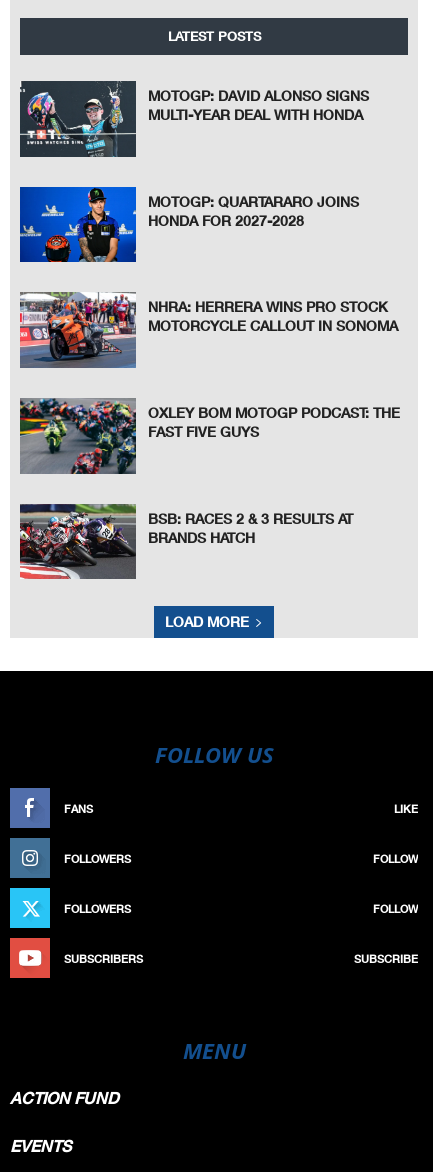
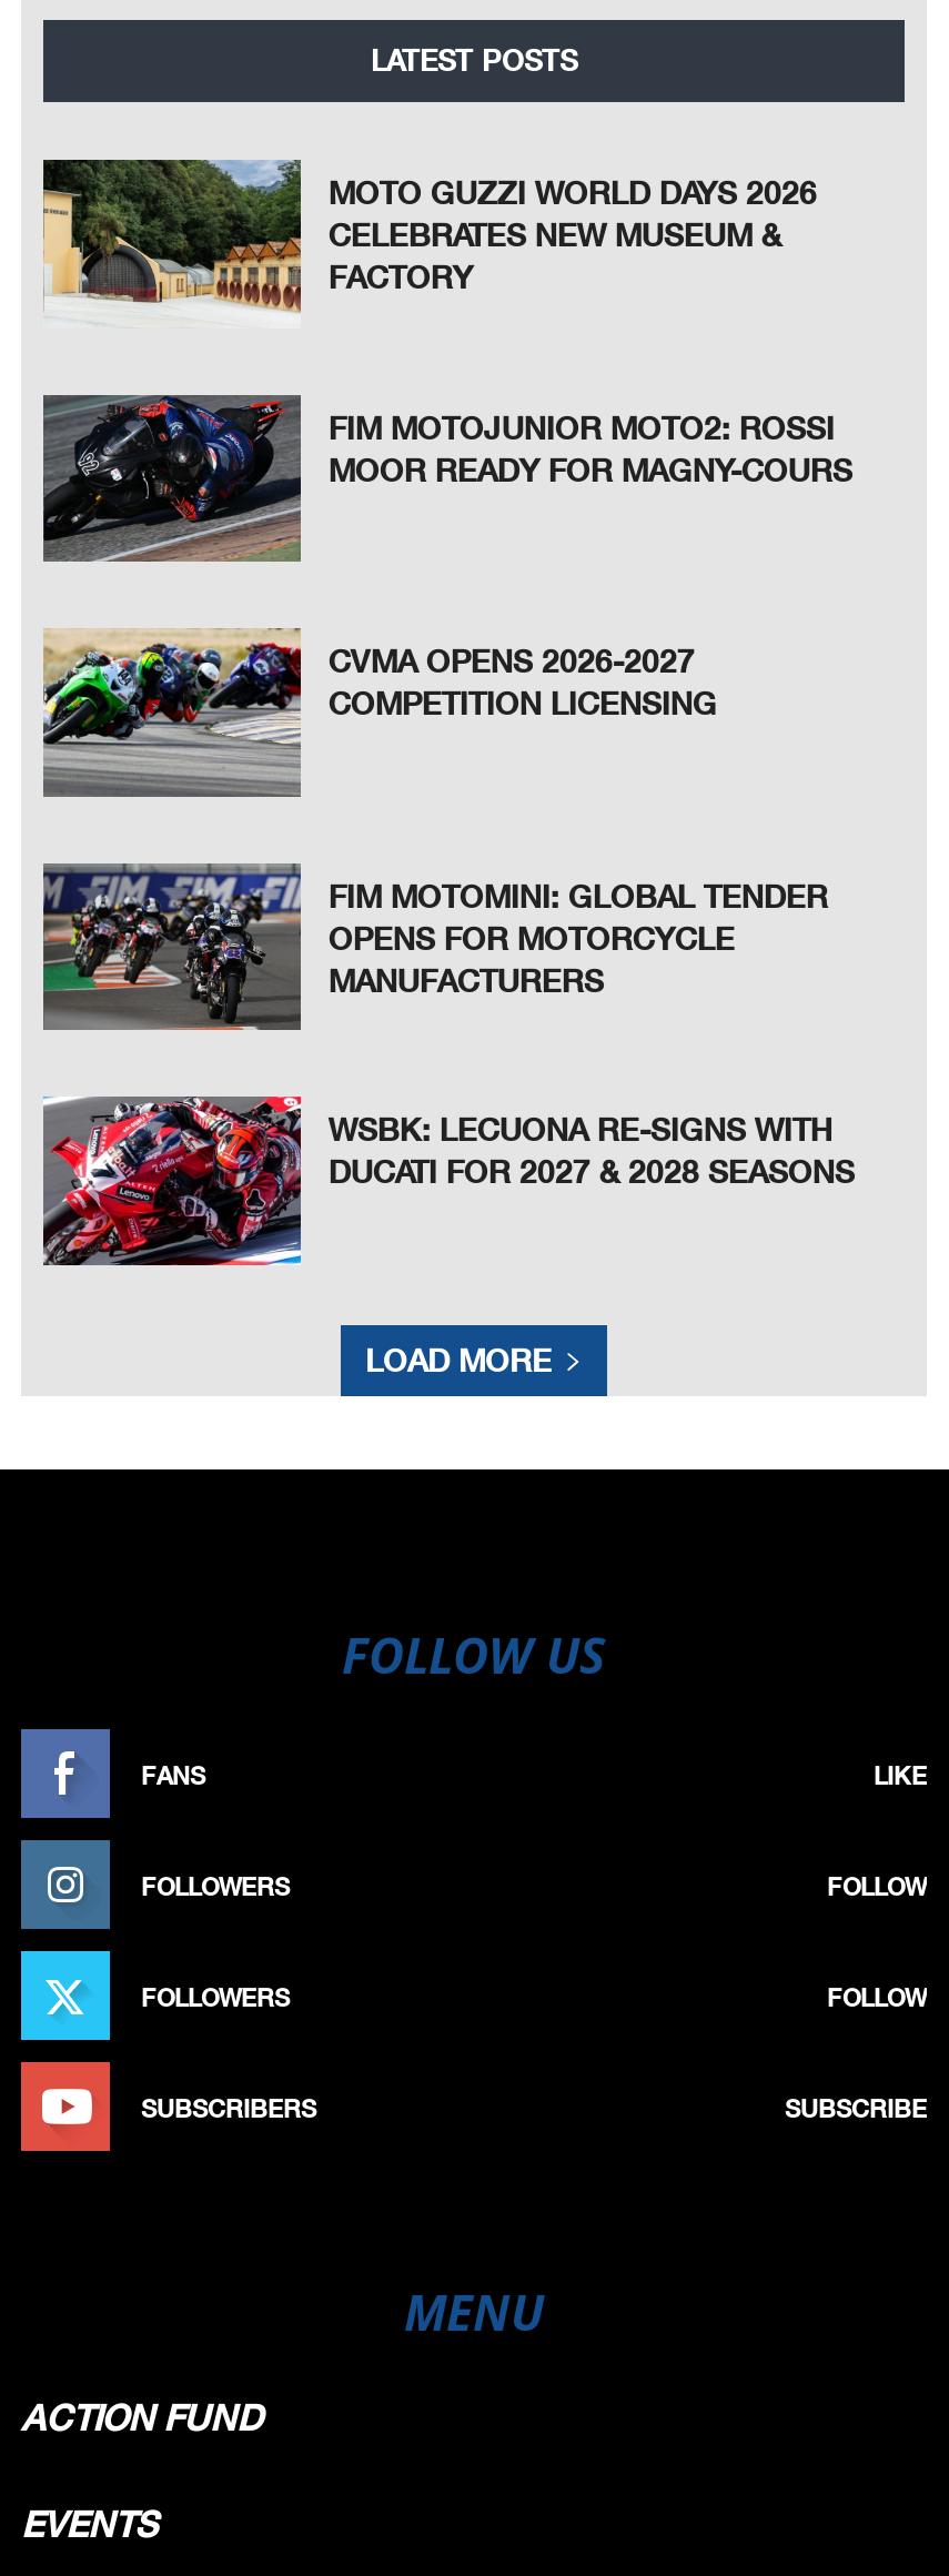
[19,80,369,158] [image] | MOTOGP: DAVID ALONSO SIGNS | MULTI-YEAR DEAL WITH HONDA -> [41,160,817,329] [image] | MOTO GUZZI WORLD DAYS 2026 | CELEBRATES NEW MUSEUM & | FACTORY
[19,186,359,263] [image] | MOTOGP: QUARTARARO JOINS | HONDA FOR 2027-2028 -> [41,393,852,564] [image] | FIM MOTOJUNIOR MOTO2: ROSSI | MOOR READY FOR MAGNY-COURS
[19,291,398,368] [image] | NHRA: HERRERA WINS PRO STOCK | MOTORCYCLE CALLOUT IN SONOMA -> [41,628,717,797] [image] | CVMA OPENS 2026-2027 | COMPETITION LICENSING
[20,398,400,475] [image] | OXLEY BOM MOTOGP PODCAST: THE | FAST FIVE GUYS -> [43,866,828,1032] [image] | FIM MOTOMINI: GLOBAL TENDER | OPENS FOR MOTORCYCLE | MANUFACTURERS
[19,503,353,580] [image] | BSB: RACES 2 & 3 RESULTS AT | BRANDS HATCH -> [41,1094,854,1267] [image] | WSBK: LECUONA RE-SIGNS WITH | DUCATI FOR 2027 & 2028 SEASONS

